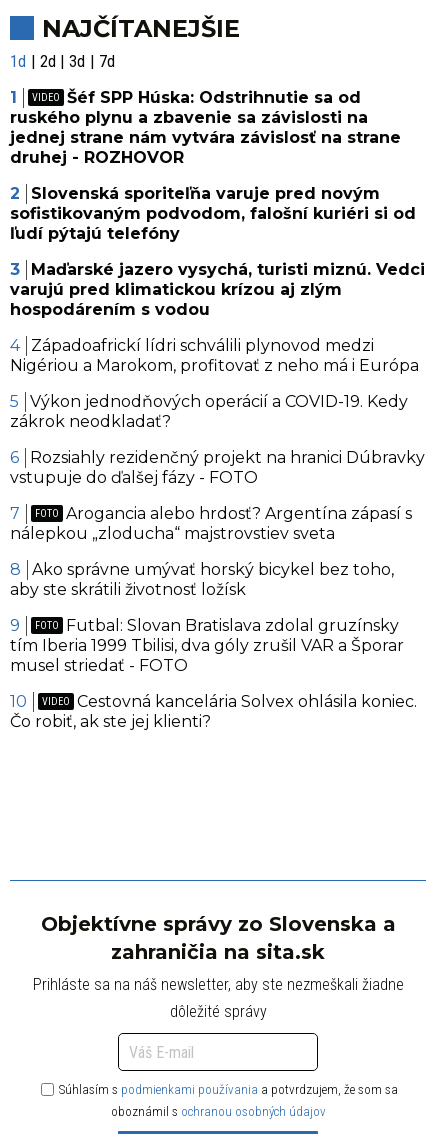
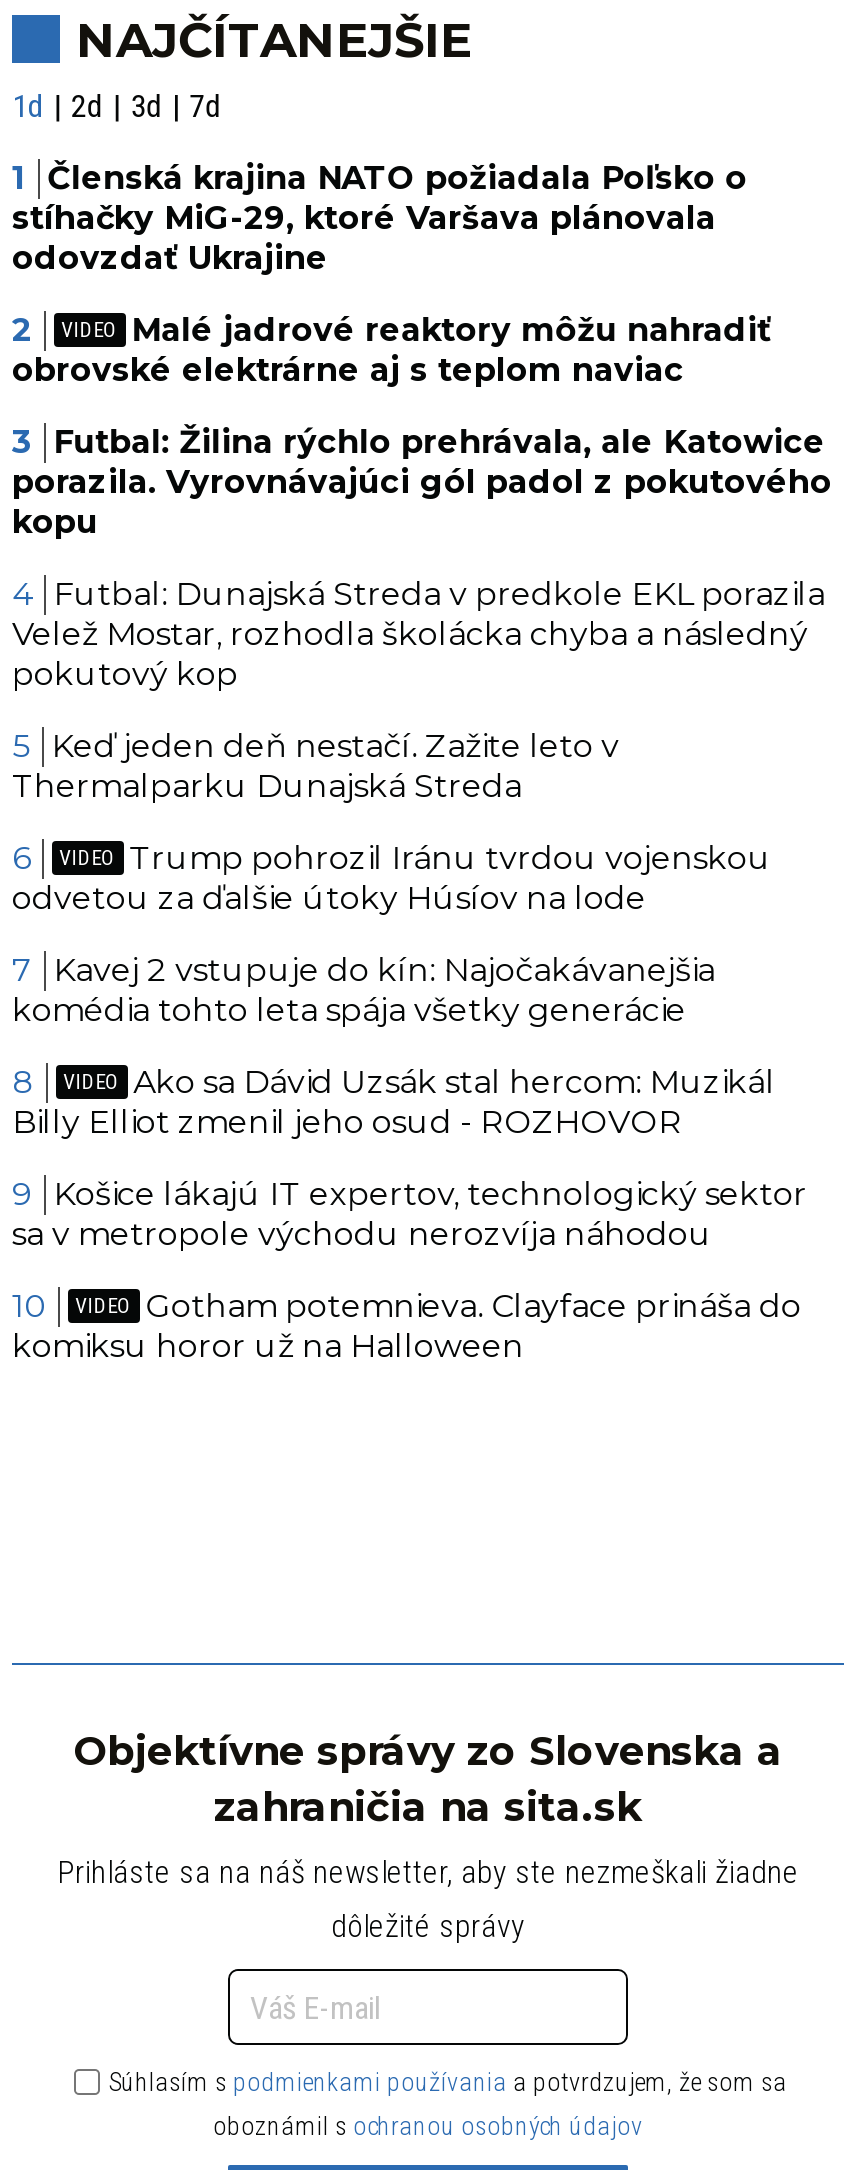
[10,88,401,167] Šéf SPP Húska: Odstrihnutie sa od | ruského plynu a zbavenie sa závislosti na | jednej strane nám vytvára závislosť na strane | druhej - ROZHOVOR -> [12,159,747,277] Členská krajina NATO požiadala Poľsko o | stíhačky MiG-29, ktoré Varšava plánovala | odovzdať Ukrajine
[10,184,416,243] Slovenská sporiteľňa varuje pred novým | sofistikovaným podvodom, falošní kuriéri si od | ľudí pýtajú telefóny -> [12,311,771,389] Malé jadrové reaktory môžu nahradiť | obrovské elektrárne aj s teplom naviac
[10,260,425,319] Maďarské jazero vysychá, turisti miznú. Vedci | varujú pred klimatickou krízou aj zlým | hospodárením s vodou -> [12,423,832,541] Futbal: Žilina rýchlo prehrávala, ale Katowice | porazila. Vyrovnávajúci gól padol z pokutového | kopu
[10,336,419,375] Západoafrickí lídri schválili plynovod medzi | Nigériou a Marokom, profitovať z neho má i Európa -> [12,575,825,693] Futbal: Dunajská Streda v predkole EKL porazila | Velež Mostar, rozhodla školácka chyba a následný | pokutový kop
[10,392,408,431] Výkon jednodňových operácií a COVID-19. Kedy | zákrok neodkladať? -> [12,727,619,805] Keď jeden deň nestačí. Zažite leto v | Thermalparku Dunajská Streda
[10,448,425,487] Rozsiahly rezidenčný projekt na hranici Dúbravky | vstupuje do ďalšej fázy - FOTO -> [12,839,771,917] Trump pohrozil Iránu tvrdou vojenskou | odvetou za ďalšie útoky Húsíov na lode
[10,504,412,543] Arogancia alebo hrdosť? Argentína zápasí s | nálepkou „zloducha“ majstrovstiev sveta -> [12,951,715,1029] Kavej 2 vstupuje do kín: Najočakávanejšia | komédia tohto leta spája všetky generácie
[10,560,394,599] Ako správne umývať horský bicykel bez toho, | aby ste skrátili životnosť ložísk -> [12,1063,775,1141] Ako sa Dávid Uzsák stal hercom: Muzikál | Billy Elliot zmenil jeho osud - ROZHOVOR
[10,616,404,675] Futbal: Slovan Bratislava zdolal gruzínsky | tím Iberia 1999 Tbilisi, dva góly zrušil VAR a Šporar | musel striedať - FOTO -> [12,1175,807,1253] Košice lákajú IT expertov, technologický sektor | sa v metropole východu nerozvíja náhodou
[10,692,417,731] Cestovná kancelária Solvex ohlásila koniec. | Čo robiť, ak ste jej klienti? -> [12,1287,801,1365] Gotham potemnieva. Clayface prináša do | komiksu horor už na Halloween

